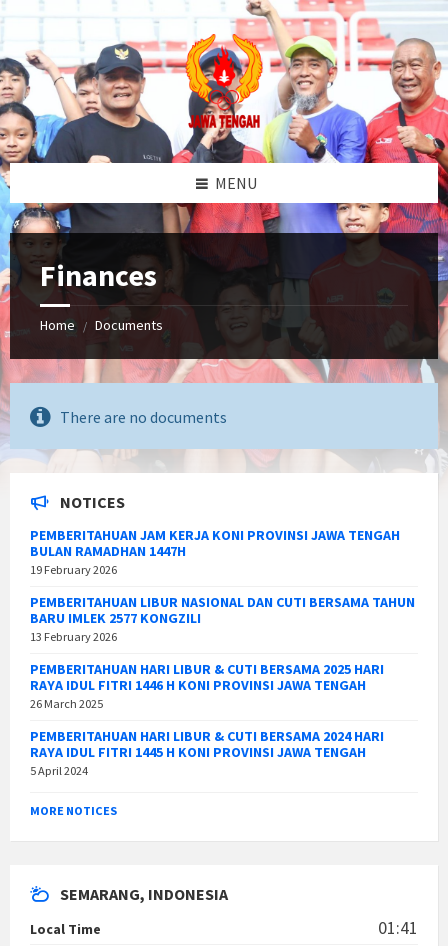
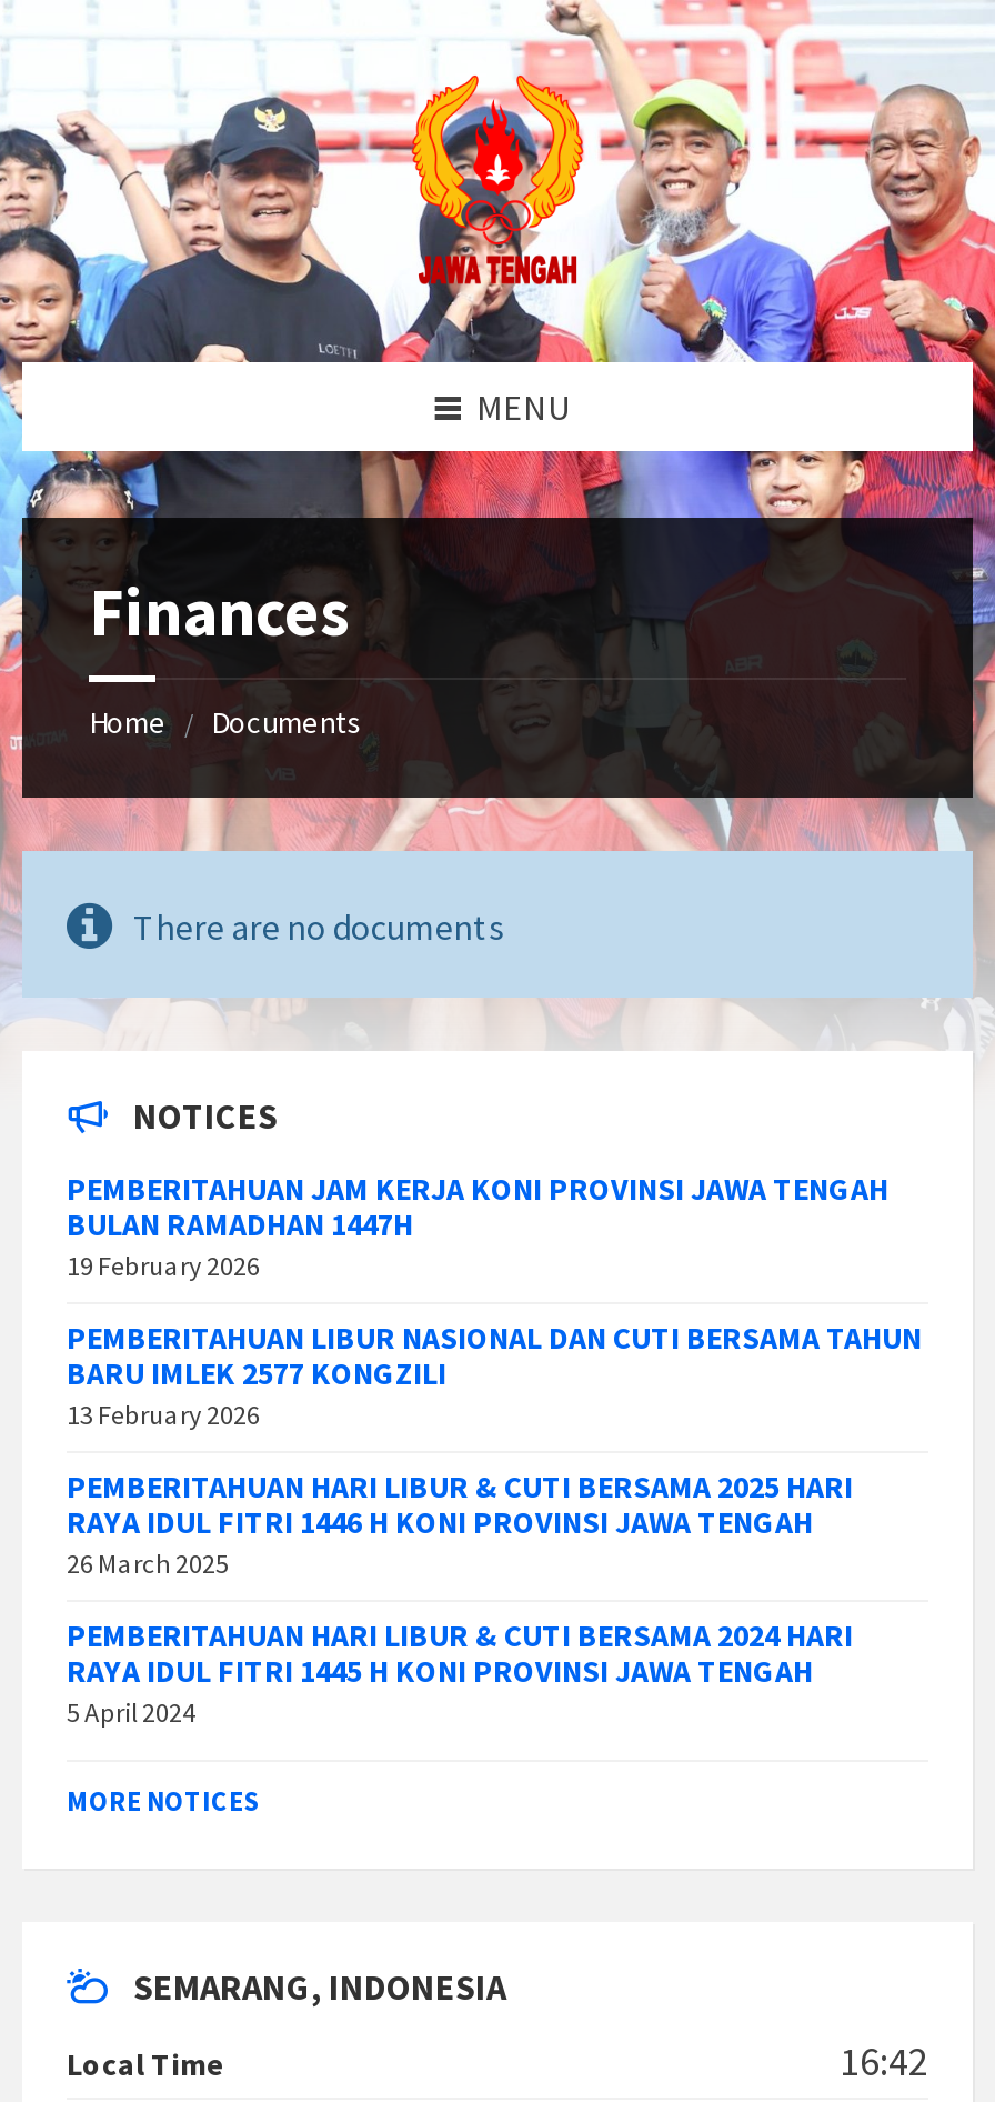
[378,916,418,939] 01:41 -> [840,2035,928,2086] 16:42

